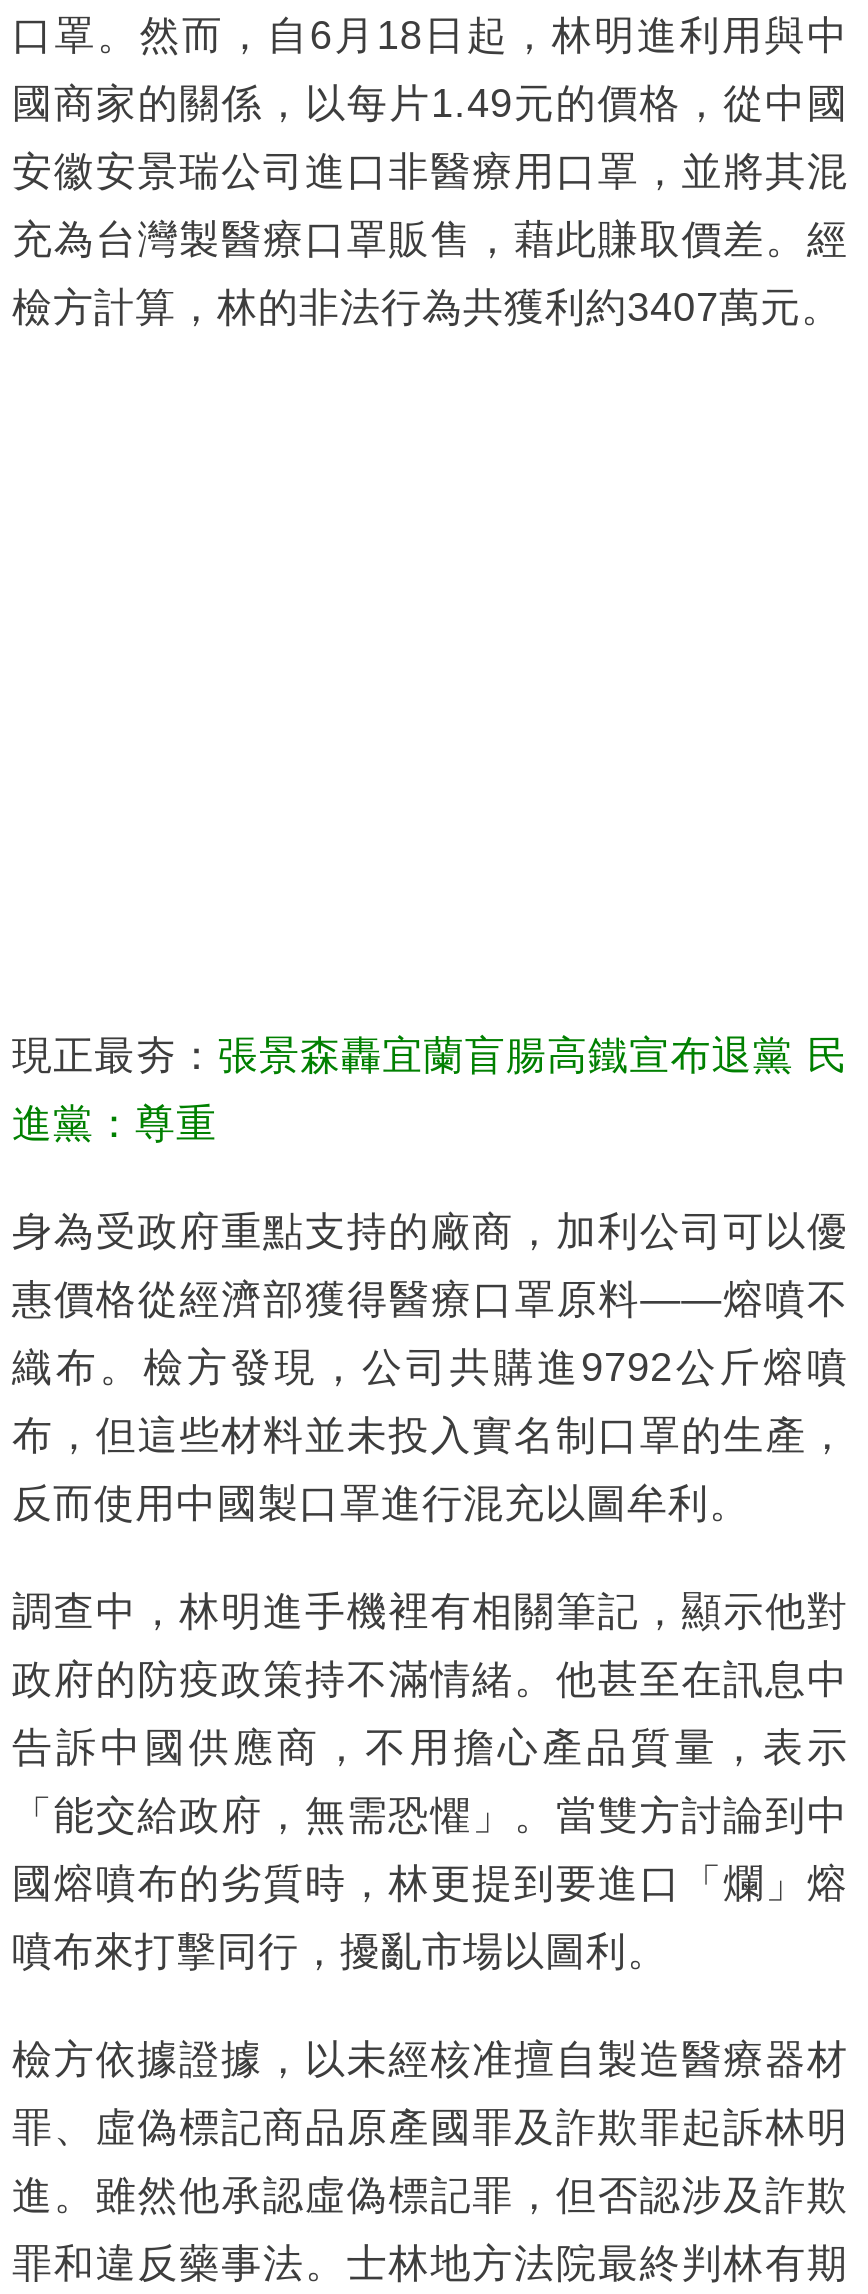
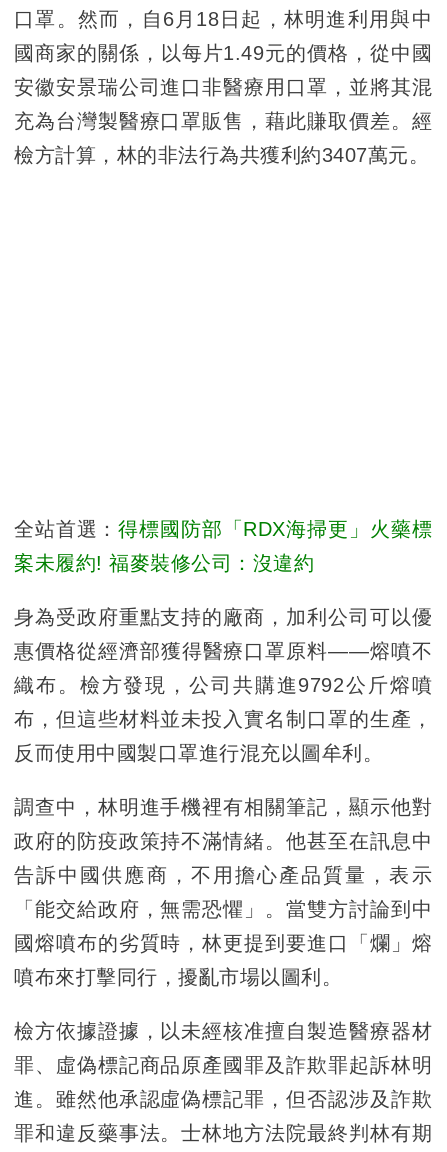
[12,1032,848,1076] 現正最夯：張景森轟宜蘭盲腸高鐵宣布退黨 民 -> [14,518,432,540] 全站首選：得標國防部「RDX海掃更」火藥標
[12,1100,217,1144] 進黨：尊重 -> [14,552,314,574] 案未履約! 福麥裝修公司：沒違約

